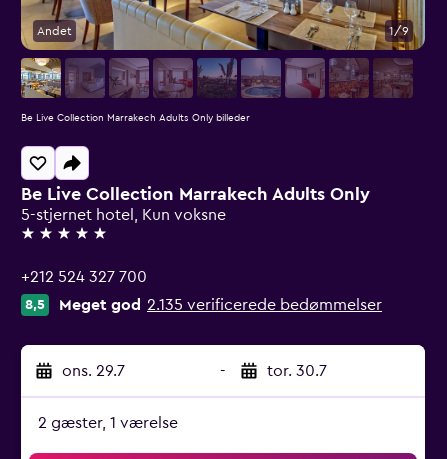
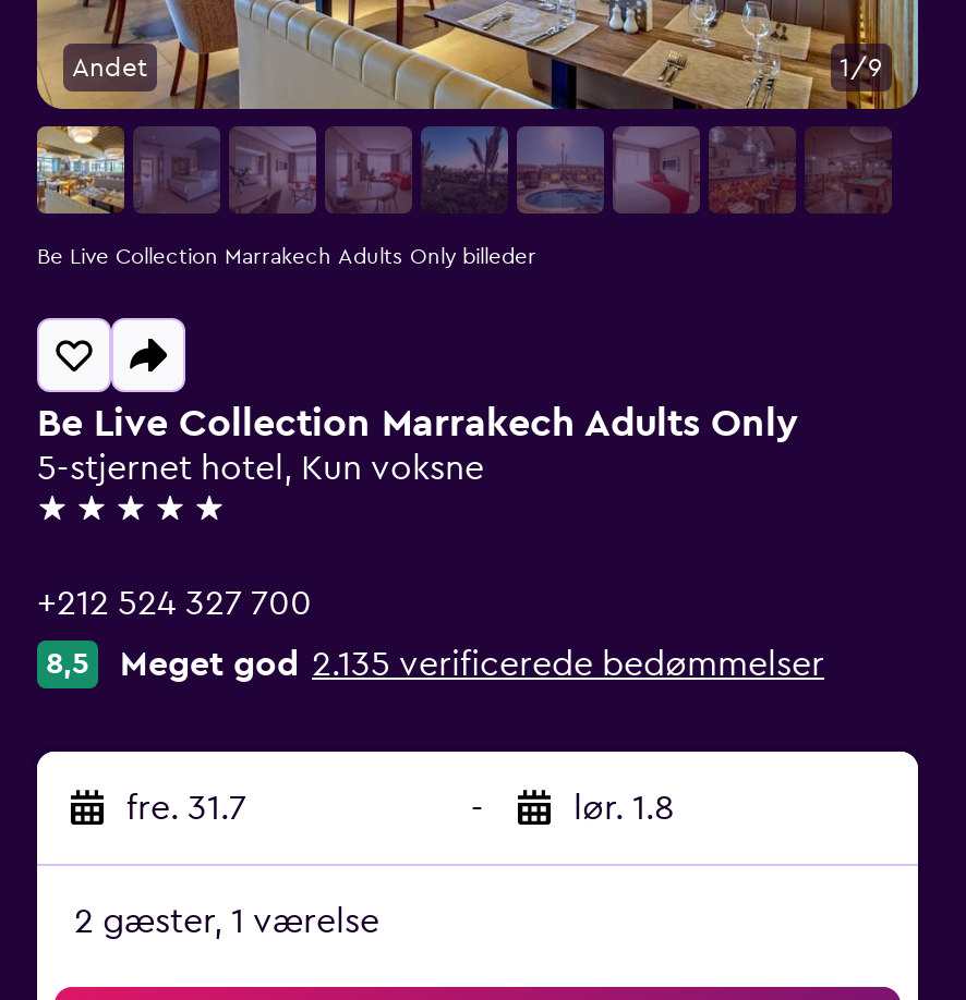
[62,363,125,379] ons. 29.7 -> [126,791,246,826] fre. 31.7
[267,363,327,379] tor. 30.7 -> [573,791,674,826] lør. 1.8

